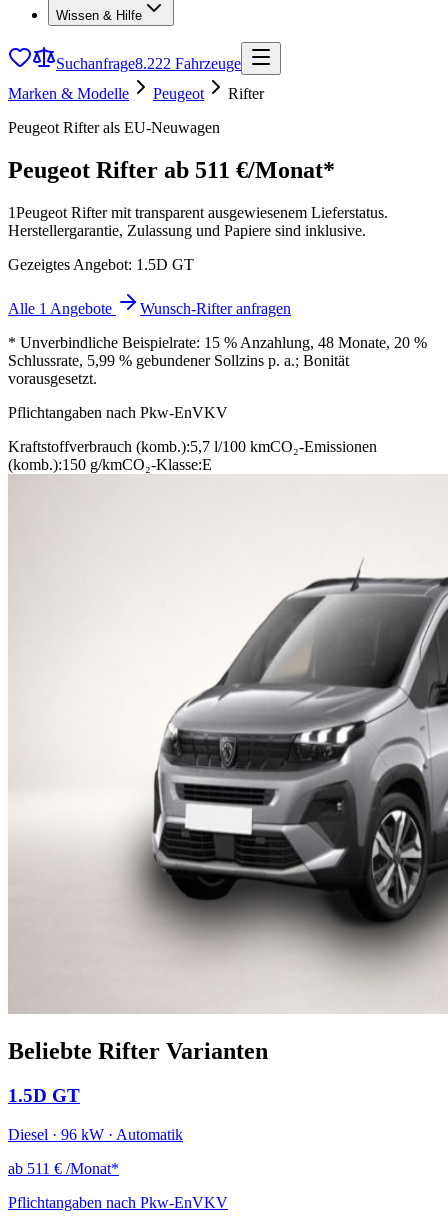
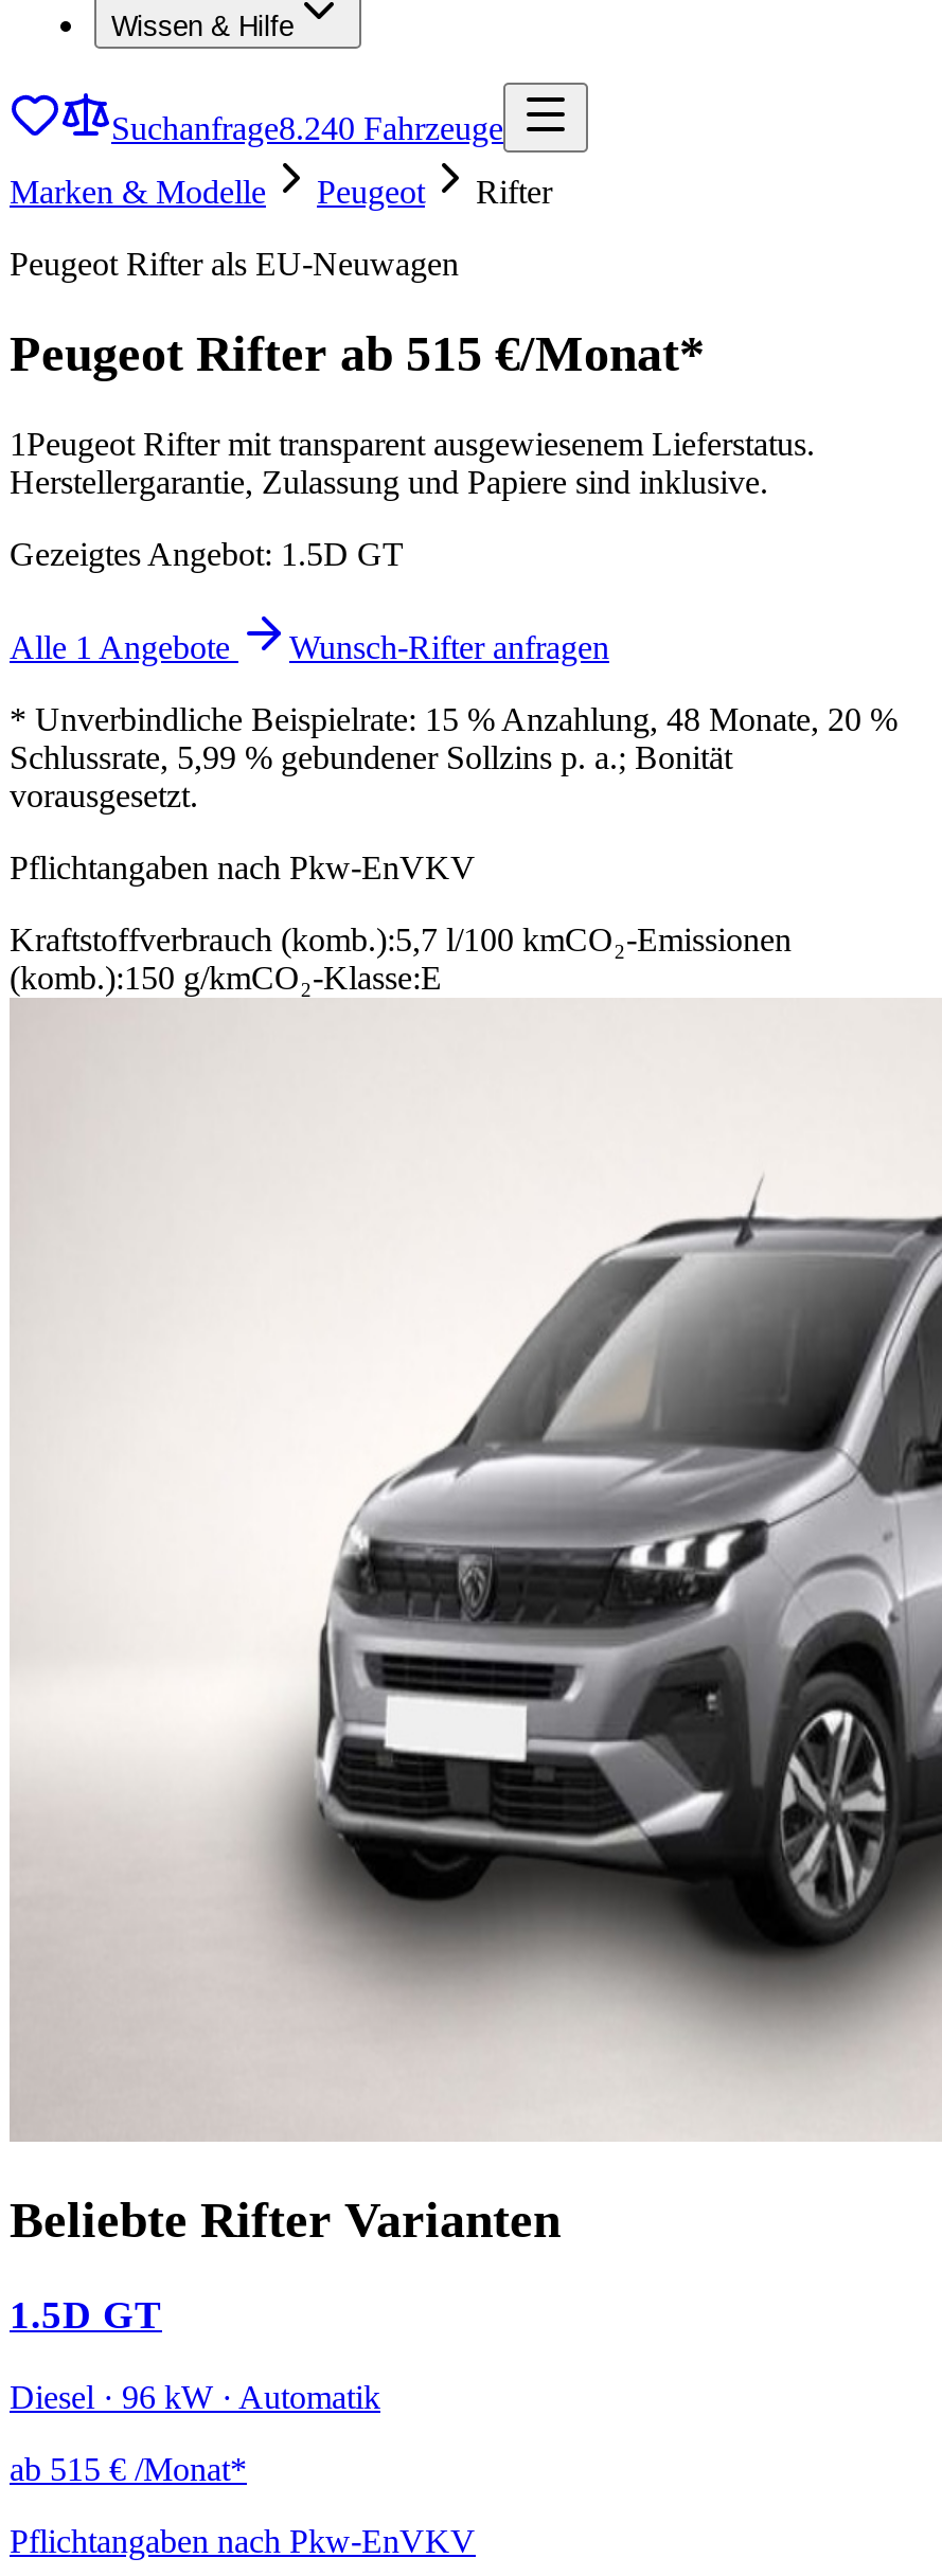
[56,55,241,72] Suchanfrage8.222 Fahrzeuge -> [111,111,503,147] Suchanfrage8.240 Fahrzeuge
[8,157,335,183] Peugeot Rifter ab 511 €/Monat* -> [10,327,705,382] Peugeot Rifter ab 515 €/Monat*
[8,1160,119,1177] ab 511 €/Monat* -> [10,2450,247,2486] ab 515 €/Monat*

